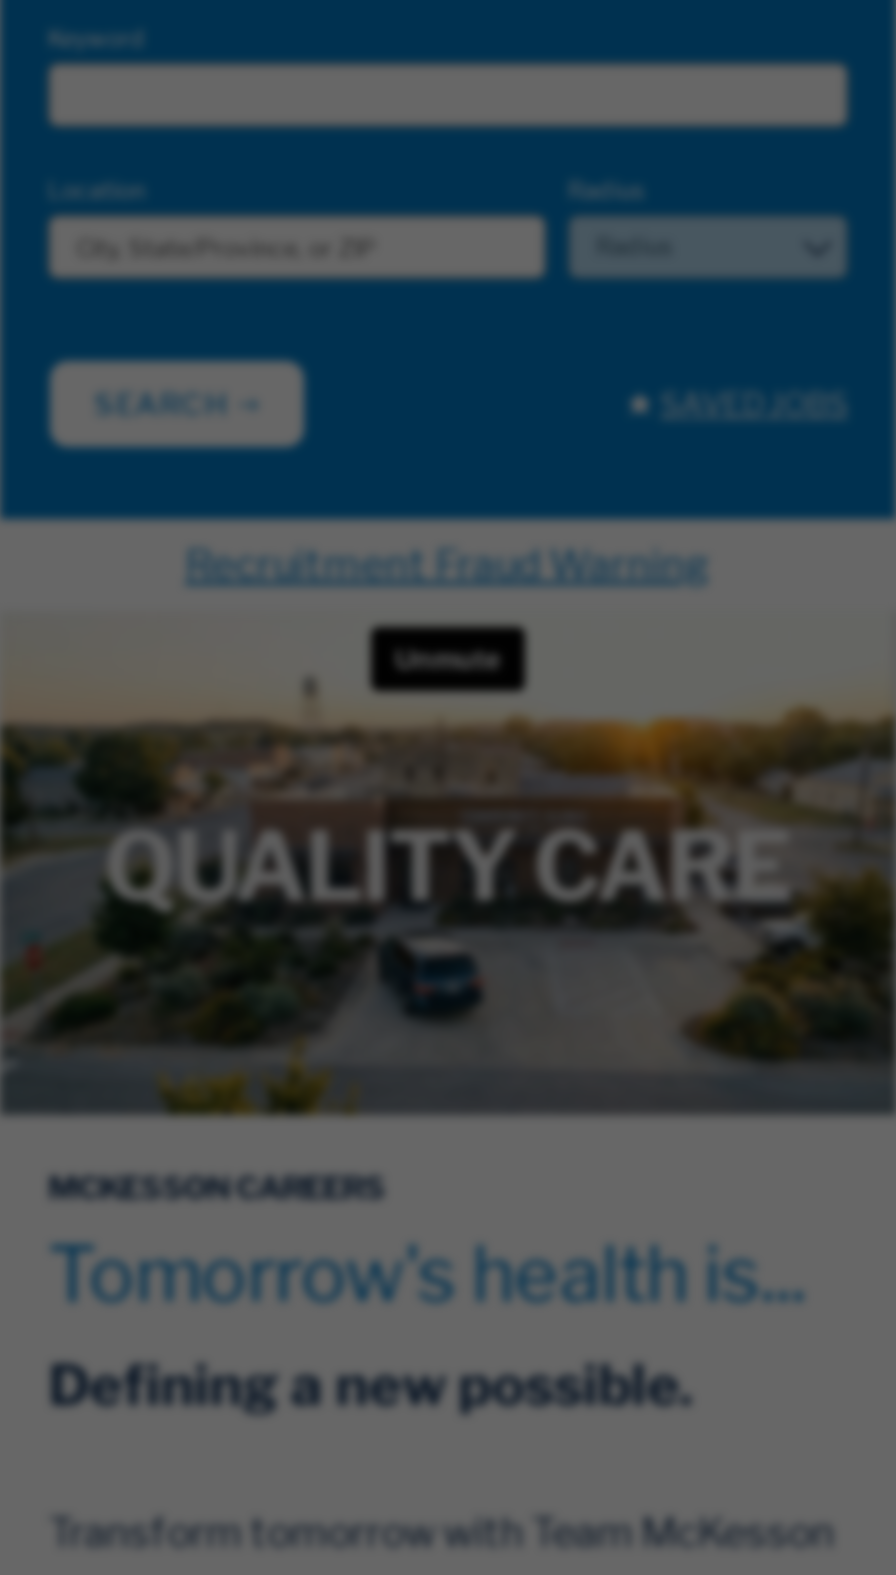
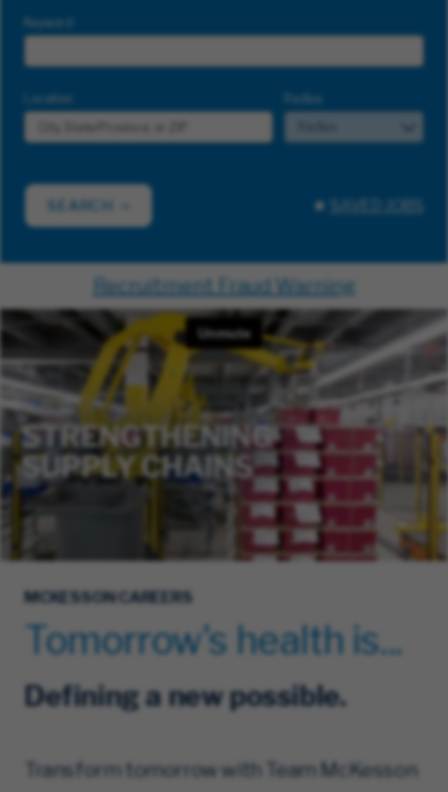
[6,607,890,1117] [image] -> [3,306,445,562] [image]

